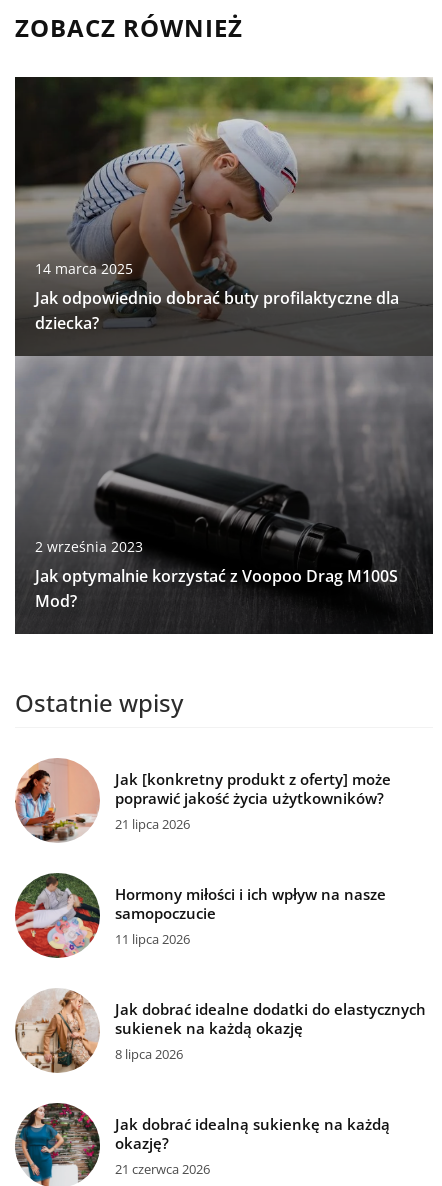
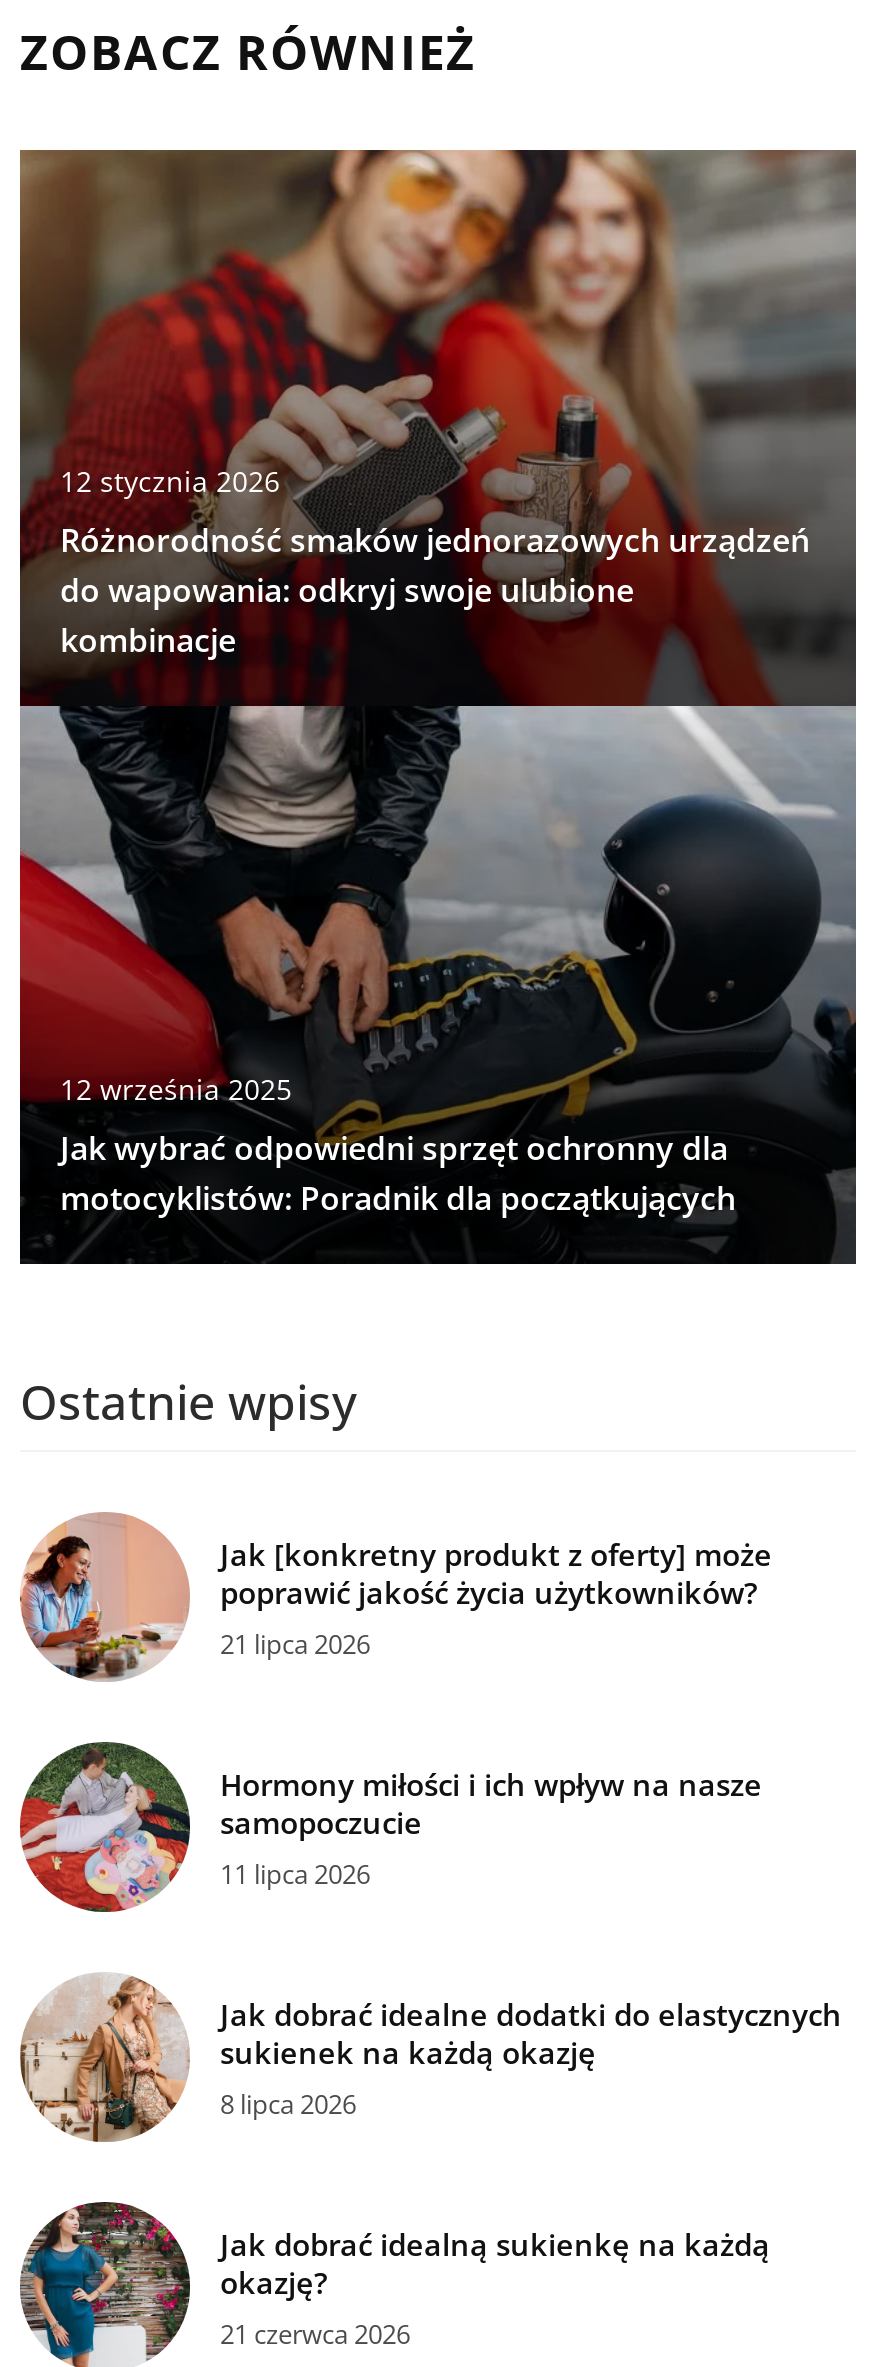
[14,76,433,334] [image] | 14 marca 2025 | Jak odpowiednio dobrać buty profilaktyczne dla | dziecka? -> [18,148,856,662] [image] | 12 stycznia 2026 | Różnorodność smaków jednorazowych urządzeń | do wapowania: odkryj swoje ulubione | kombinacje
[14,313,432,631] [image] | 2 września 2023 | Jak optymalnie korzystać z Voopoo Drag M100S | Mod? -> [18,618,856,1264] [image] | 12 września 2025 | Jak wybrać odpowiedni sprzęt ochronny dla | motocyklistów: Poradnik dla początkujących

